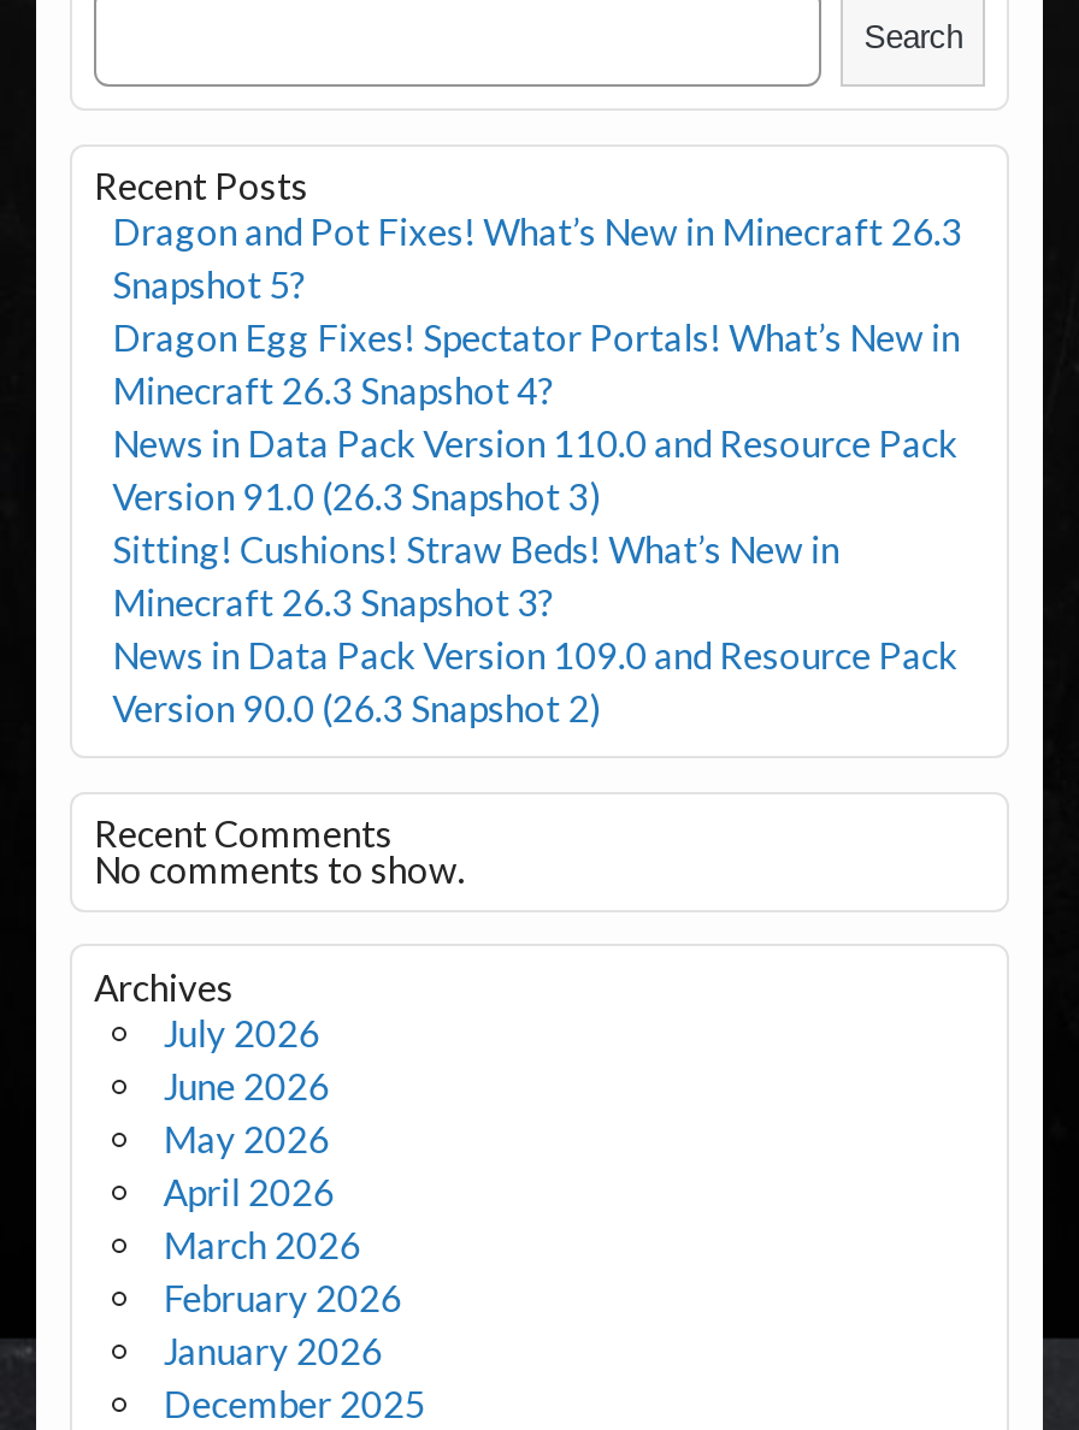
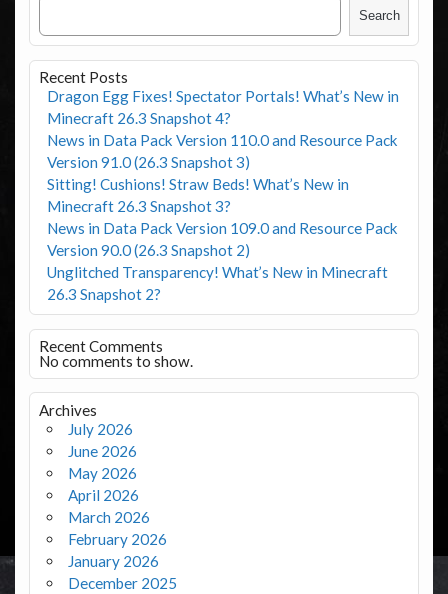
[112,209,962,305] Dragon and Pot Fixes! What’s New in Minecraft 26.3 | Snapshot 5? -> none
moved [112,315,960,729] -> [47,87,399,259]: Dragon Egg Fixes! Spectator Portals! What’s New in | Minecraft 26.3 Snapshot 4? | News in Data Pack Version 110.0 and Resource Pack | Version 91.0 (26.3 Snapshot 3) | Sitting! Cushions! Straw Beds! What’s New in | Minecraft 26.3 Snapshot 3? | News in Data Pack Version 109.0 and Resource Pack | Version 90.0 (26.3 Snapshot 2)
none -> [47,263,388,303] Unglitched Transparency! What’s New in Minecraft | 26.3 Snapshot 2?

